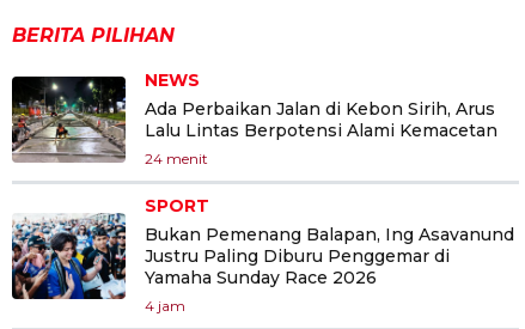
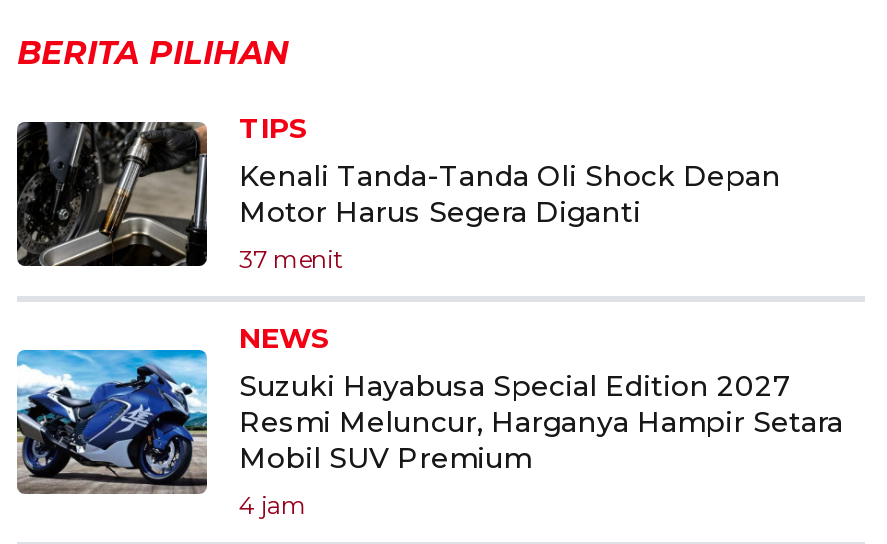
none -> [239,109,781,273] TIPS | Kenali Tanda-Tanda Oli Shock Depan | Motor Harus Segera Diganti | 37 menit
moved [145,69,200,90] -> [239,319,331,355]: NEWS
[11,77,127,163] [image] -> [15,120,209,268] [image]
[11,98,514,300] [image] | Ada Perbaikan Jalan di Kebon Sirih, Arus | Lalu Lintas Berpotensi Alami Kemacetan | 24 menit | SPORT | Bukan Pemenang Balapan, Ing Asavanund | Justru Paling Diburu Penggemar di | Yamaha Sunday Race 2026 -> [17,348,843,496] [image] | Suzuki Hayabusa Special Edition 2027 | Resmi Meluncur, Harganya Hampir Setara | Mobil SUV Premium

